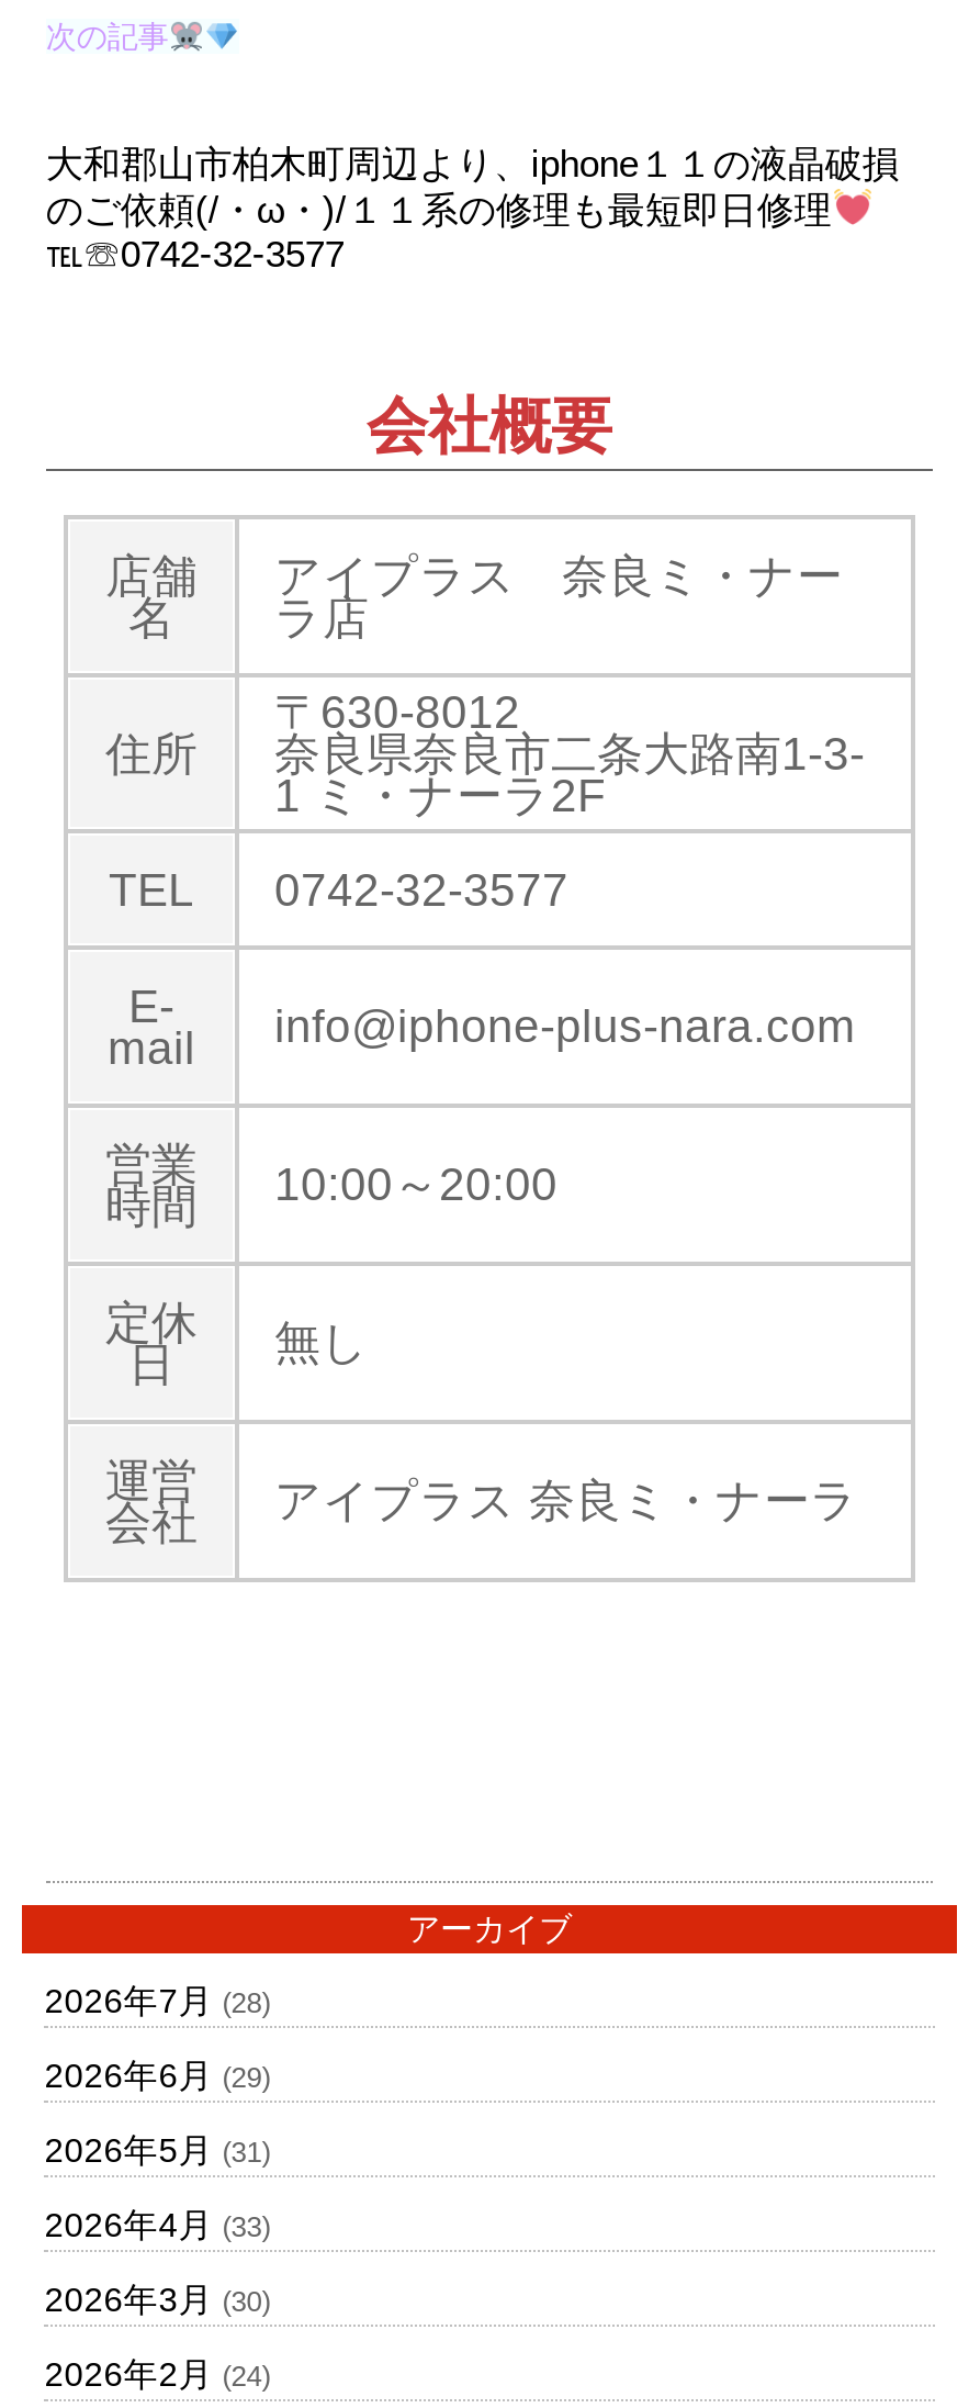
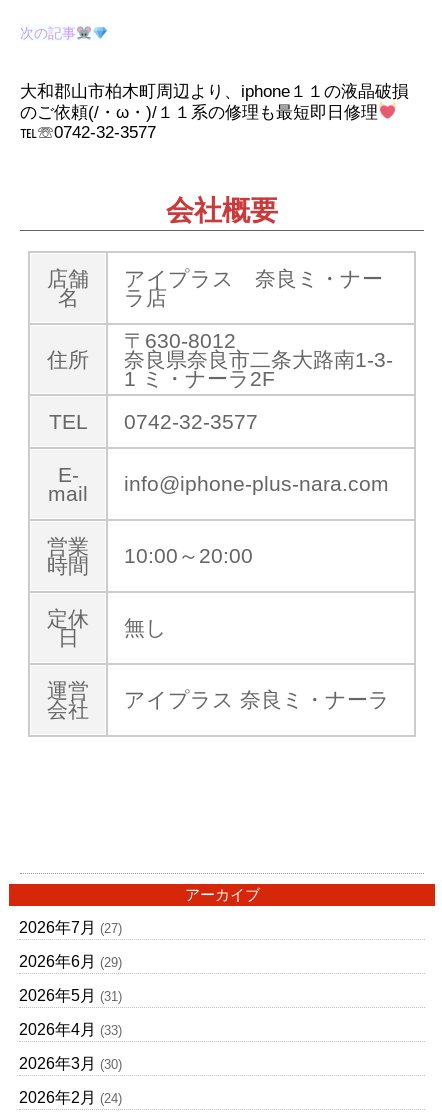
[44,1981,270,2018] 2026年7月(28) -> [19,918,122,935] 2026年7月(27)

